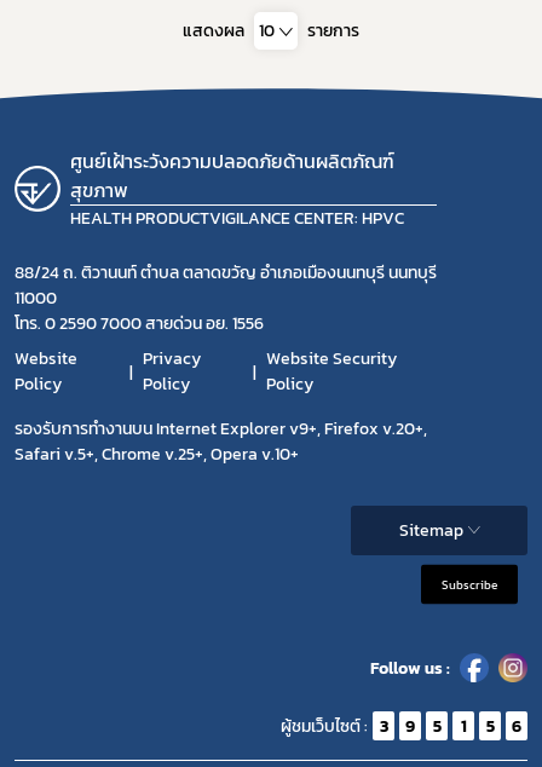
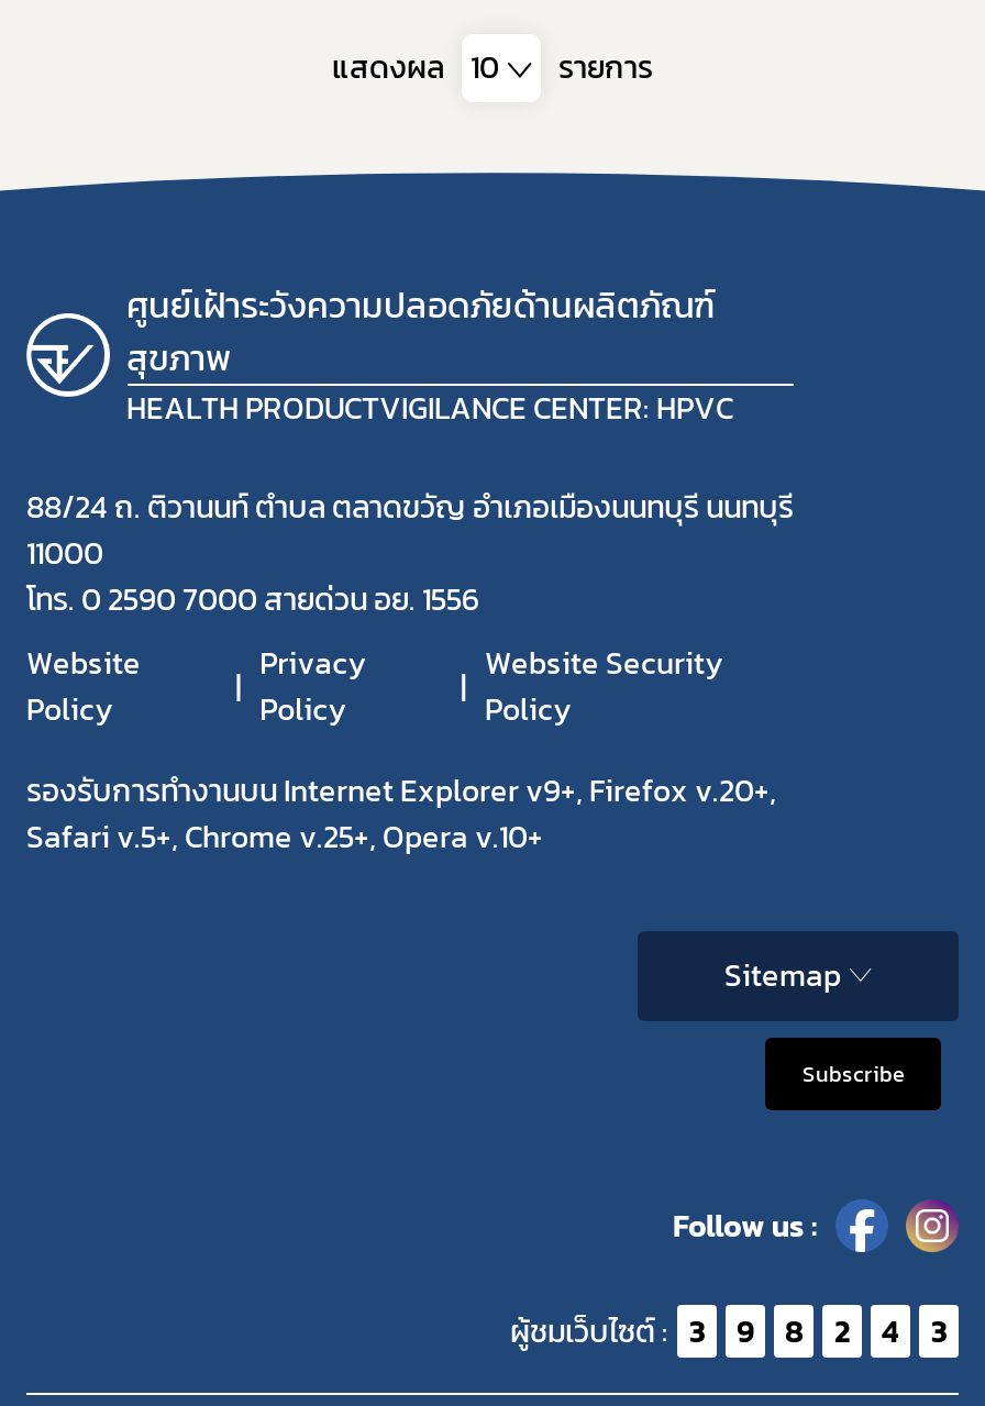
[433,713,441,739] 5 -> [785,1309,803,1355] 8
[460,713,466,739] 1 -> [834,1309,850,1355] 2
[486,713,494,739] 5 -> [882,1309,899,1355] 4
[512,713,521,739] 6 -> [931,1309,947,1355] 3

